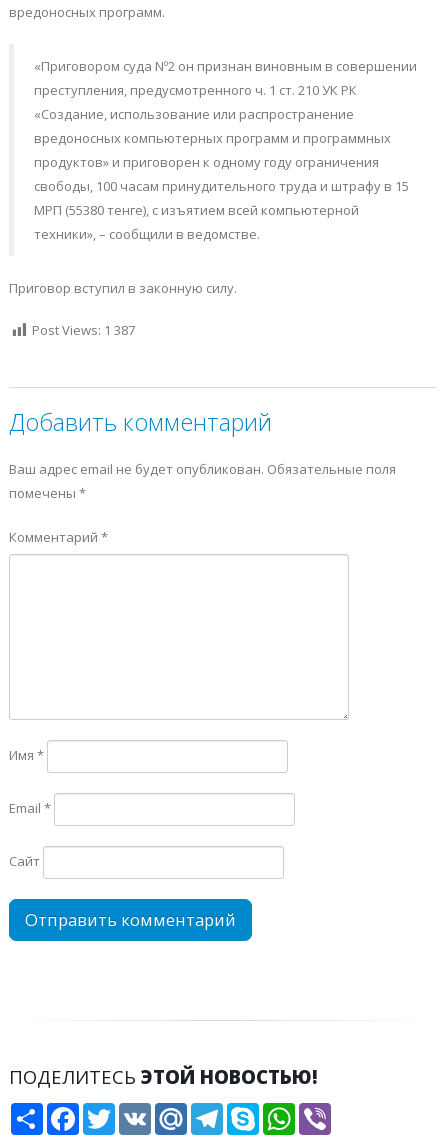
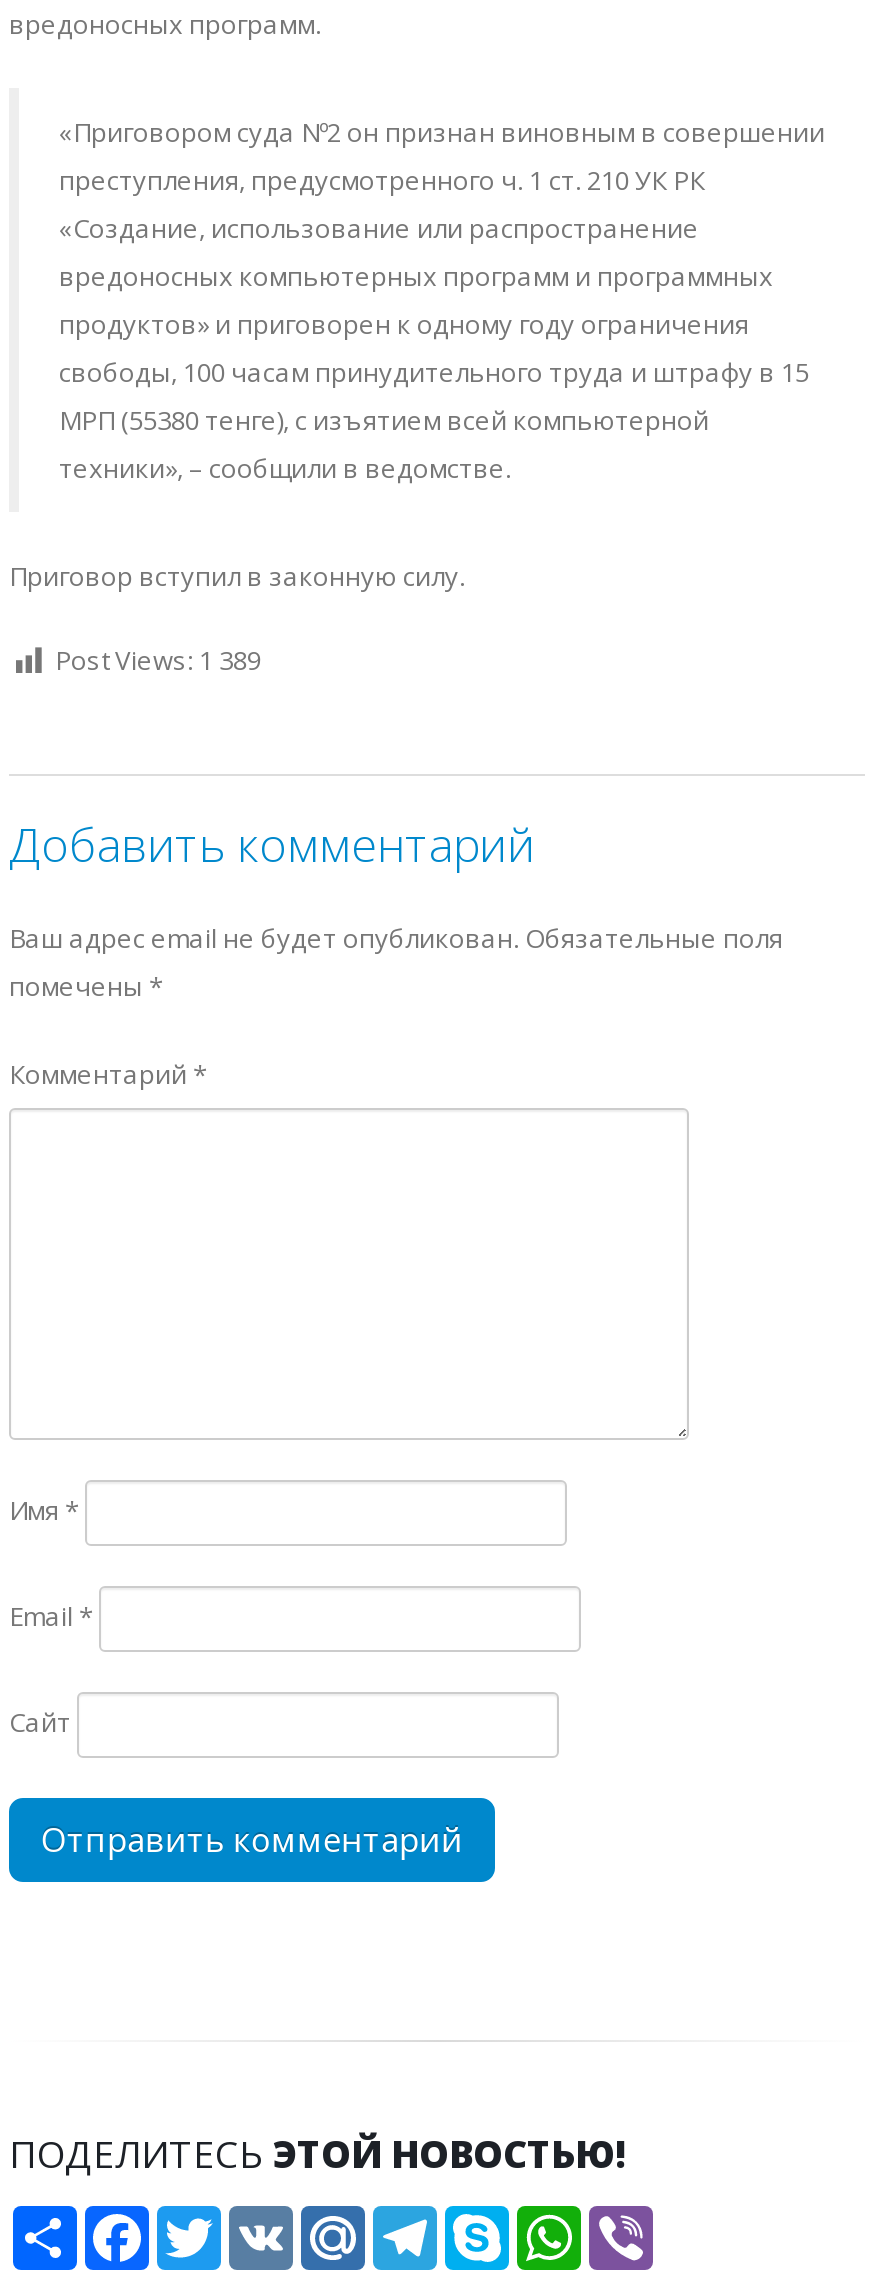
[32,321,135,339] Post Views: 1 387 -> [55,643,261,679] Post Views: 1 389

